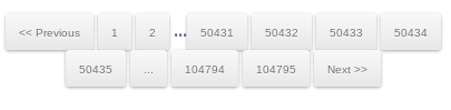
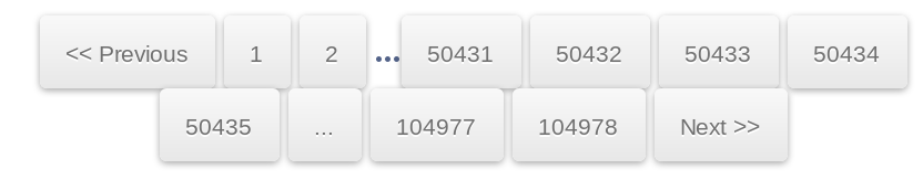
[184,63,224,76] 104794 -> [396,115,476,139] 104977
[256,63,296,76] 104795 -> [538,115,618,139] 104978

